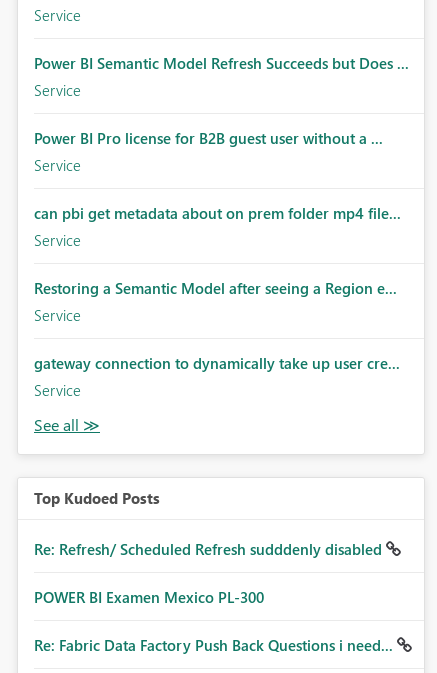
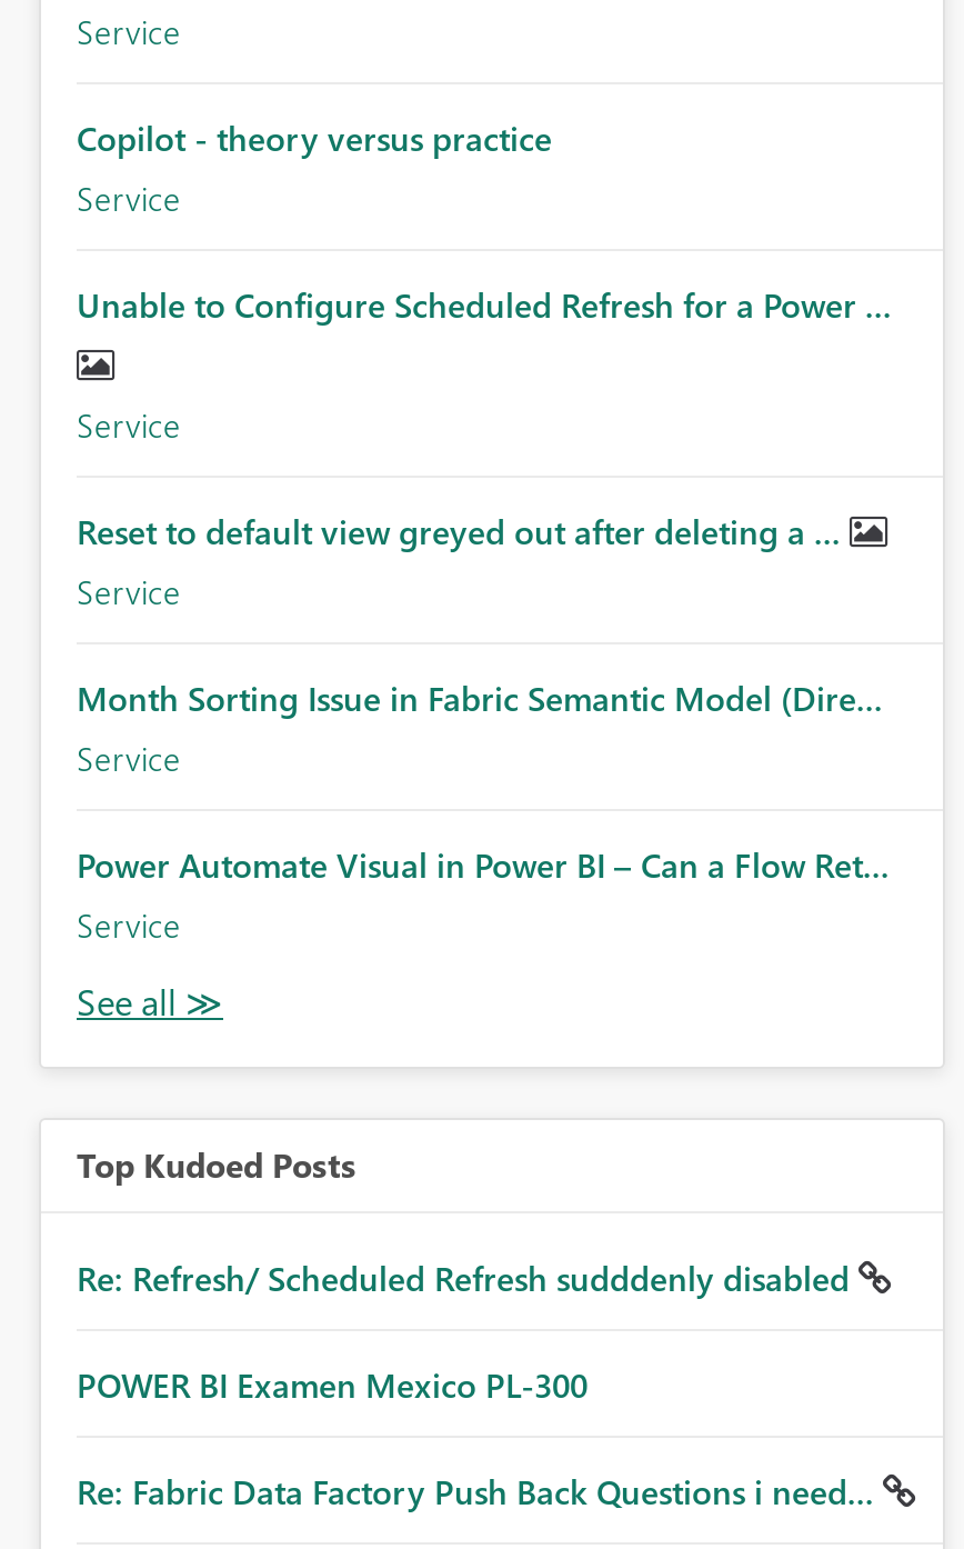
[34,53,409,73] Power BI Semantic Model Refresh Succeeds but Does ... -> [77,116,552,161] Copilot - theory versus practice
[34,128,383,148] Power BI Pro license for B2B guest user without a ... -> [77,283,892,328] Unable to Configure Scheduled Refresh for a Power ...
[34,203,401,223] can pbi get metadata about on prem folder mp4 file... -> [77,510,850,554] Reset to default view greyed out after deleting a ...
[34,278,397,298] Restoring a Semantic Model after seeing a Region e... -> [77,676,883,721] Month Sorting Issue in Fabric Semantic Model (Dire...
[34,353,400,373] gateway connection to dynamically take up user cre... -> [77,843,890,888] Power Automate Visual in Power BI – Can a Flow Ret...

